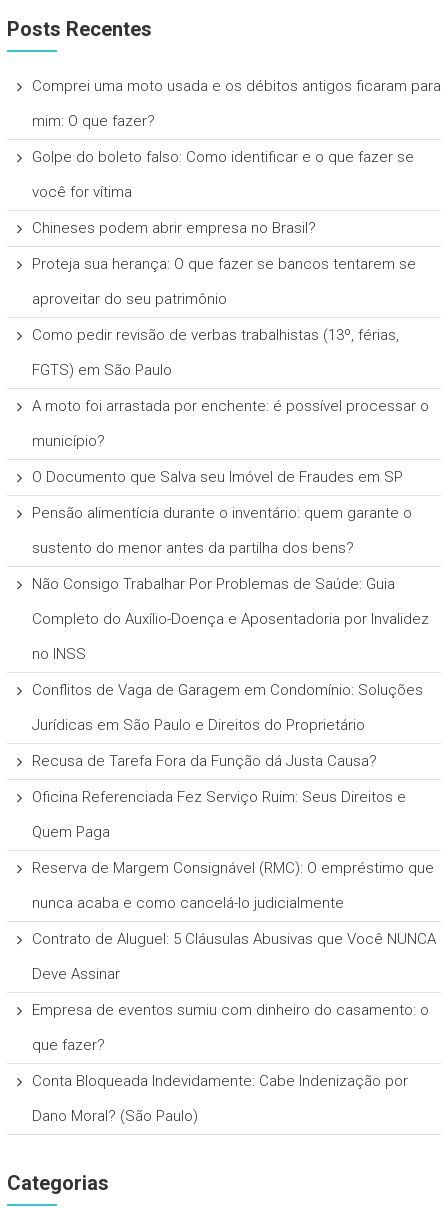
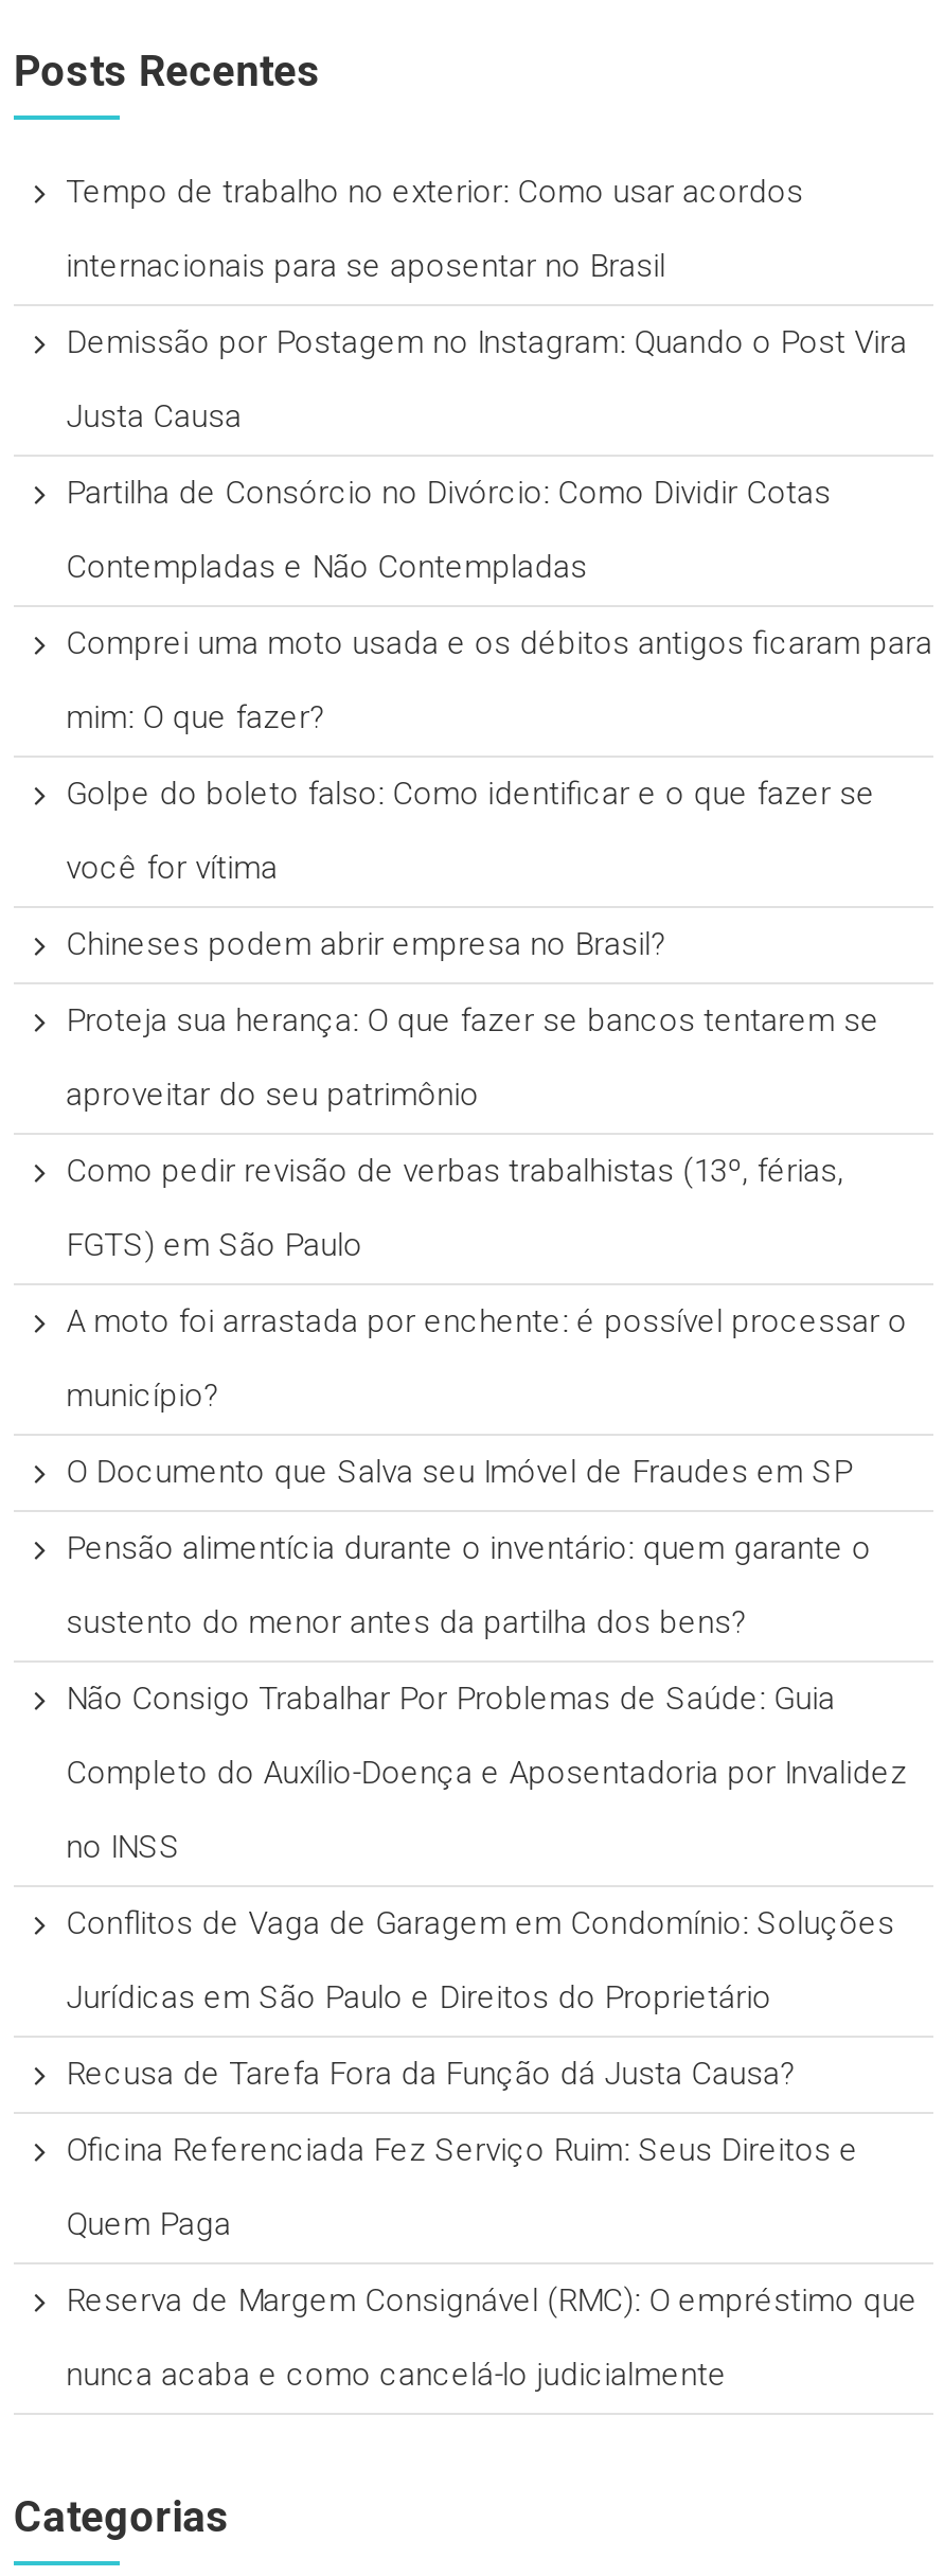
none -> [66,173,907,586] Tempo de trabalho no exterior: Como usar acordos | internacionais para se aposentar no Brasil | Demissão por Postagem no Instagram: Quando o Post Vira | Justa Causa | Partilha de Consórcio no Divórcio: Como Dividir Cotas | Contempladas e Não Contempladas
moved [32,77,441,912] -> [66,624,933,2394]: Comprei uma moto usada e os débitos antigos ficaram para | mim: O que fazer? | Golpe do boleto falso: Como identificar e o que fazer se | ... | Reserva de Margem Consignável (RMC): O empréstimo que | nunca acaba e como cancelá-lo judicialmente
[32,930,436,1125] Contrato de Aluguel: 5 Cláusulas Abusivas que Você NUNCA | Deve Assinar | Empresa de eventos sumiu com dinheiro do casamento: o | que fazer? | Conta Bloqueada Indevidamente: Cabe Indenização por | Dano Moral? (São Paulo) -> none

